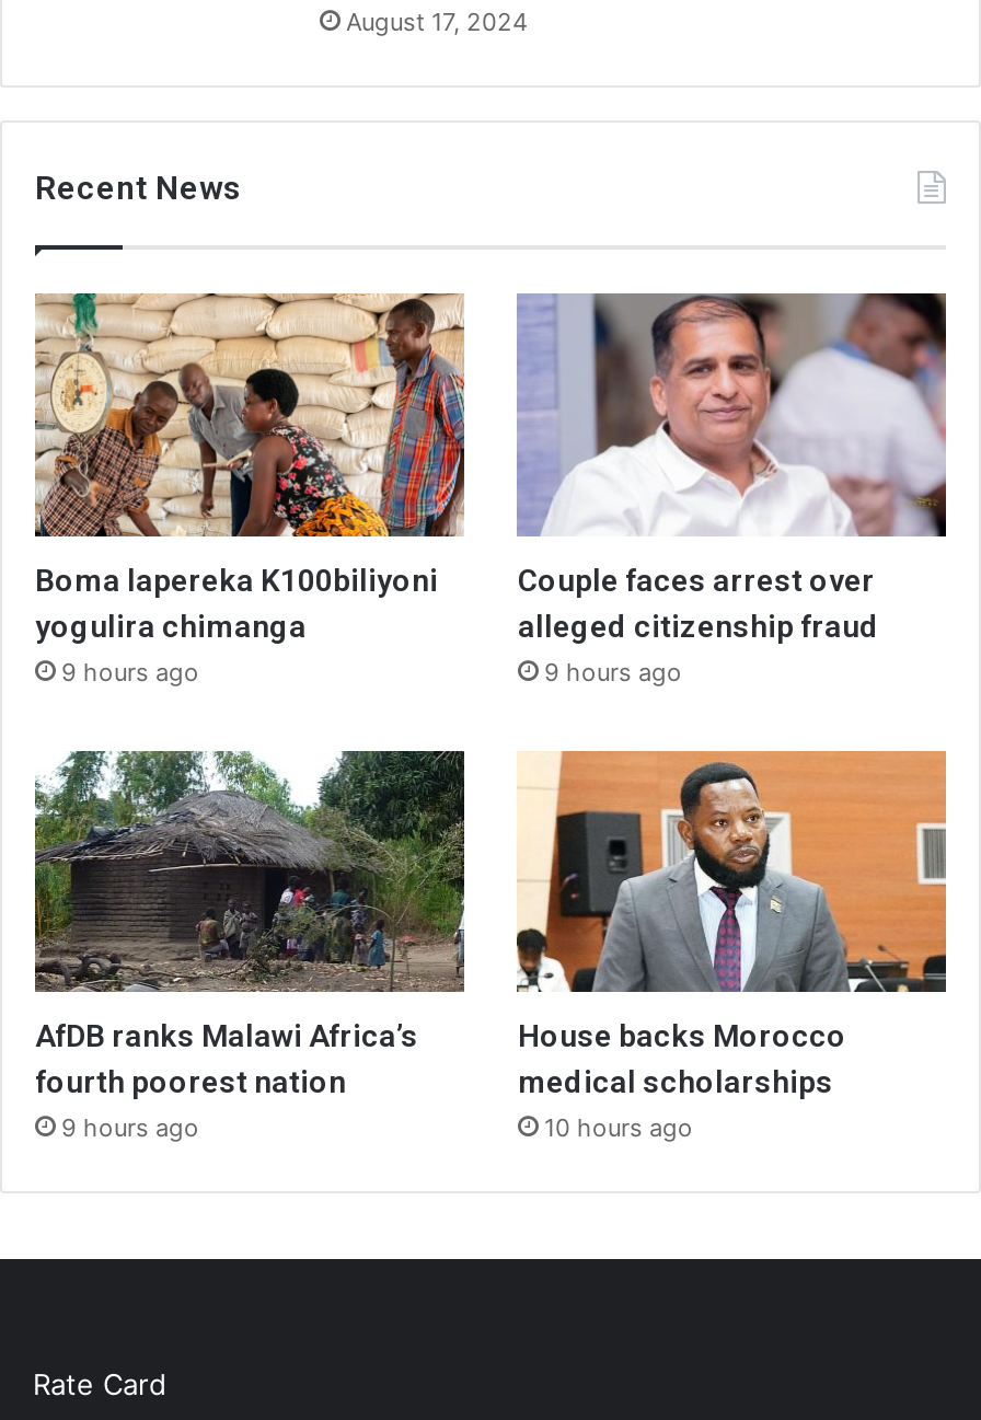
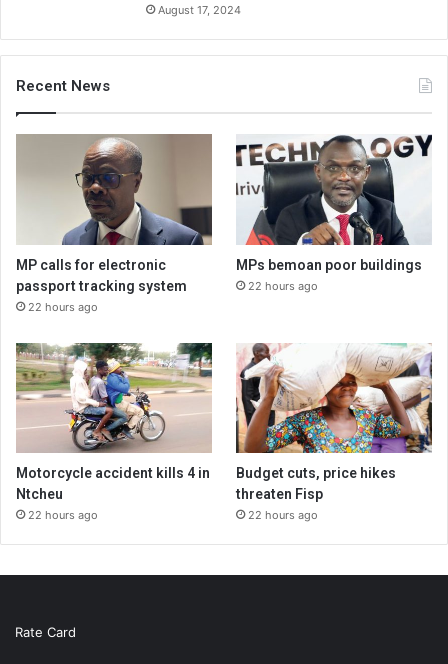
[33,291,466,687] [image] | Boma lapereka K100biliyoni | yogulira chimanga | 9 hours ago -> [16,134,212,314] [image] | MP calls for electronic | passport tracking system | 22 hours ago
[517,291,948,687] [image] | Couple faces arrest over | alleged citizenship fraud | 9 hours ago -> [235,134,432,293] [image] | MPs bemoan poor buildings | 22 hours ago
[33,749,466,1143] [image] | AfDB ranks Malawi Africa’s | fourth poorest nation | 9 hours ago -> [15,342,213,522] [image] | Motorcycle accident kills 4 in | Ntcheu | 22 hours ago
[515,749,948,1143] [image] | House backs Morocco | medical scholarships | 10 hours ago -> [235,342,433,522] [image] | Budget cuts, price hikes | threaten Fisp | 22 hours ago

